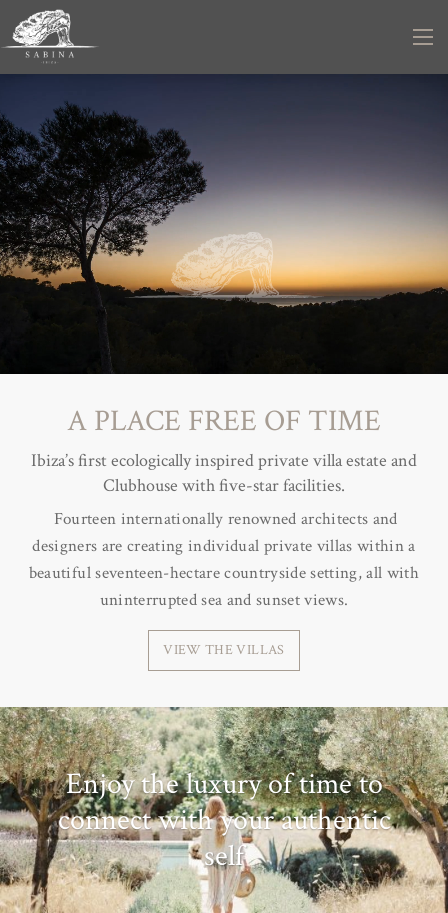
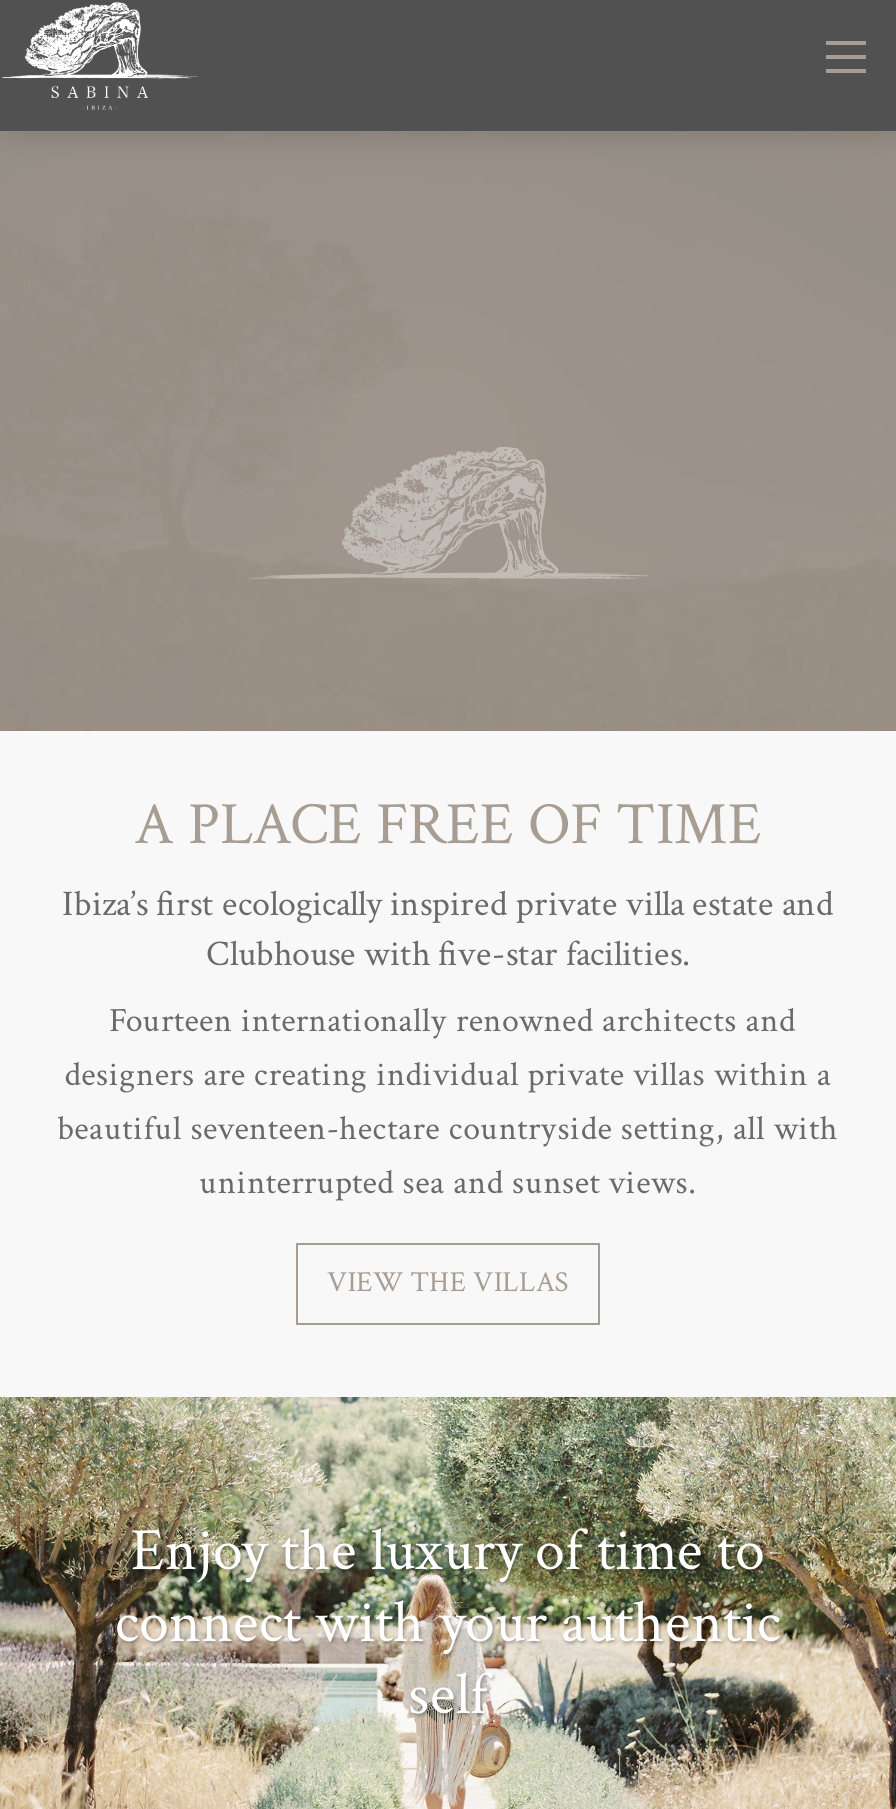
[3,74,445,374] [image] -> none

